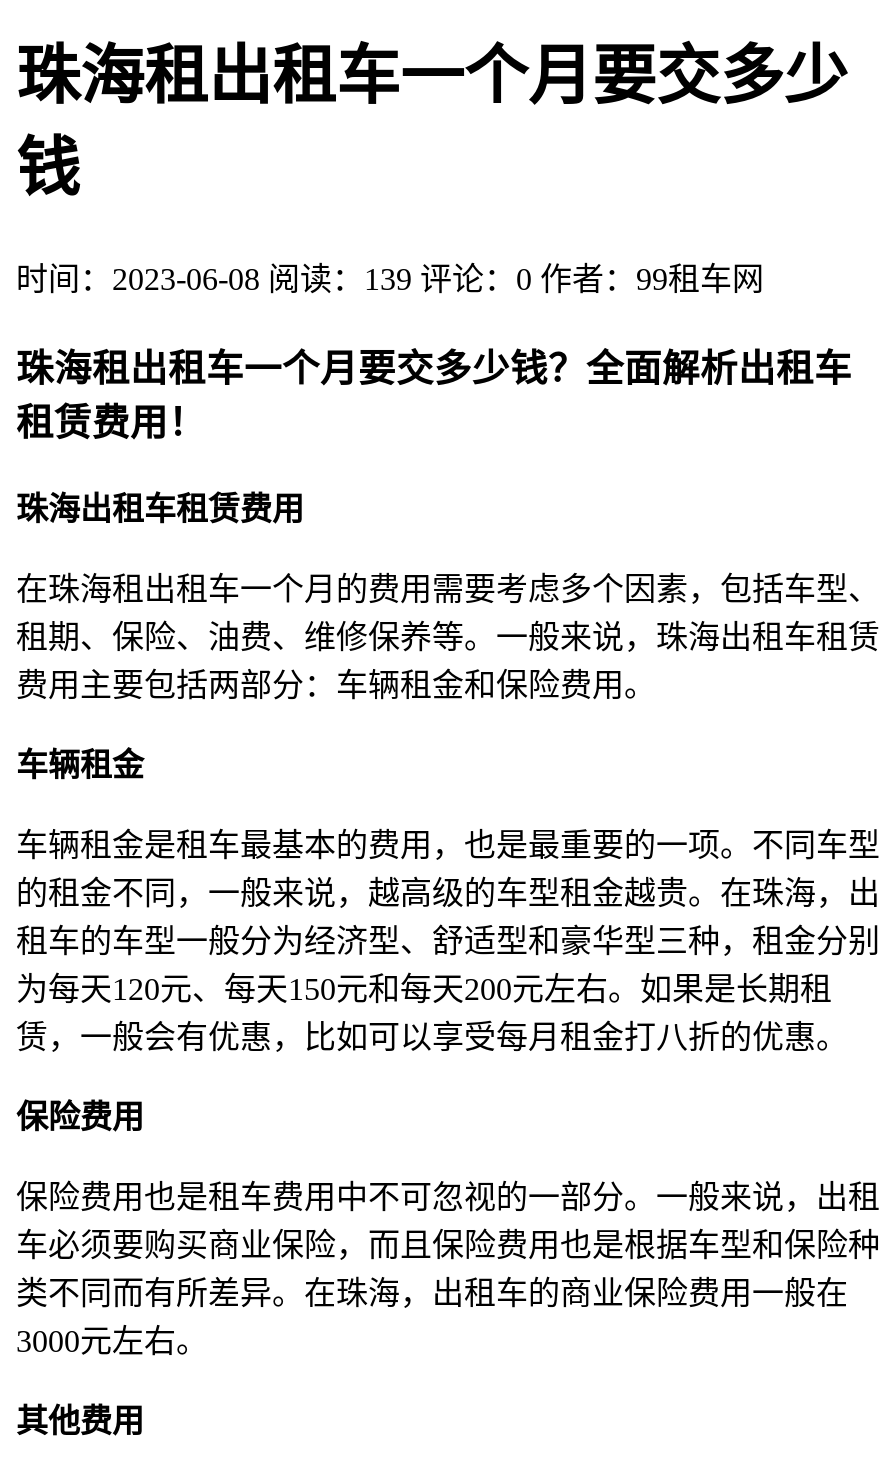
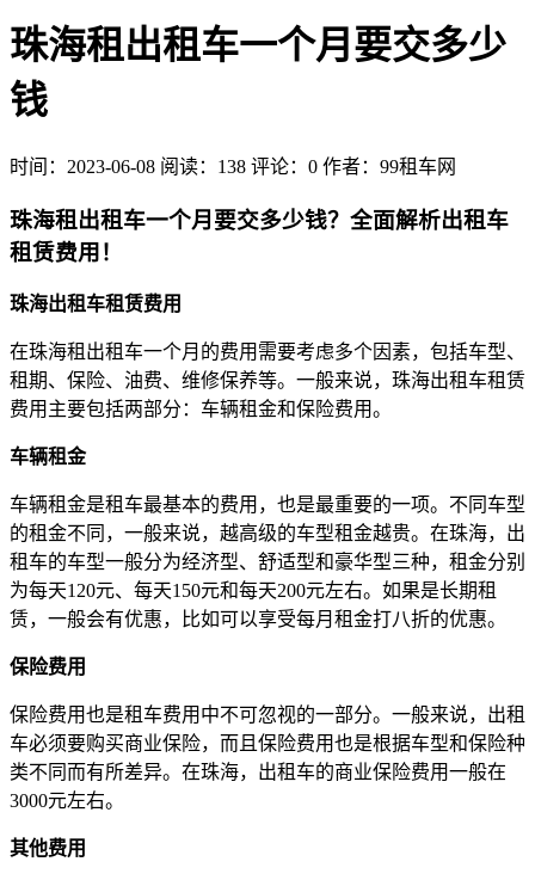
[16,262,764,296] 时间：2023-06-08 阅读：139评论：0 作者：99租车网 -> [10,156,456,177] 时间：2023-06-08 阅读：138评论：0 作者：99租车网

